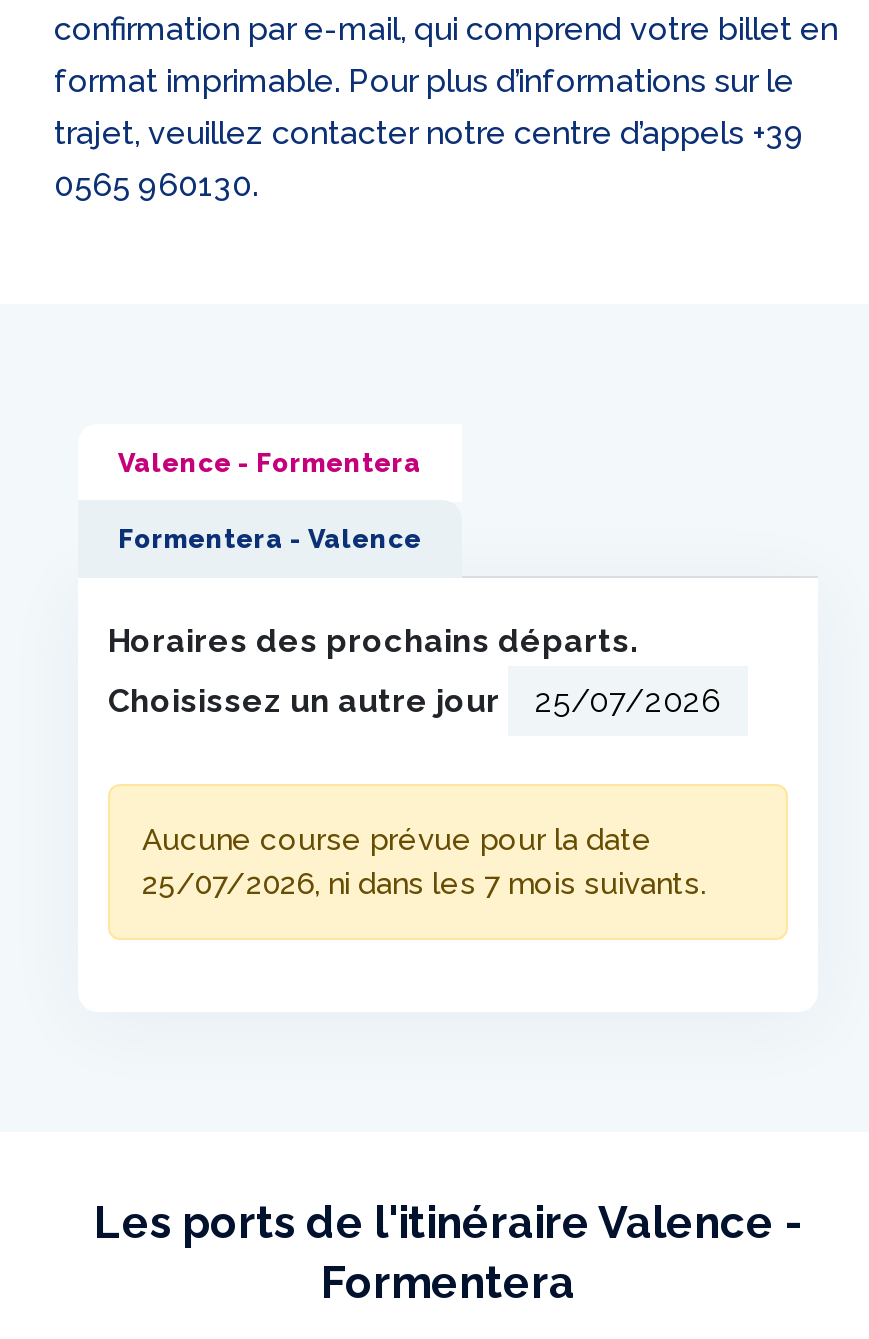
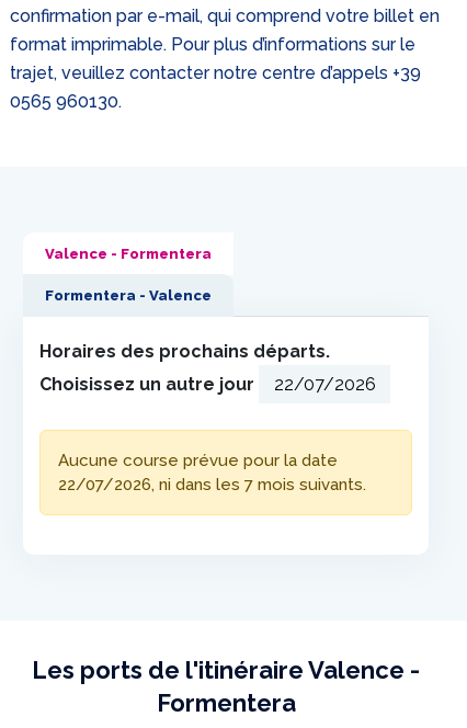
[142,866,706,902] 25/07/2026, ni dans les 7 mois suivants. -> [58,475,366,494] 22/07/2026, ni dans les 7 mois suivants.

